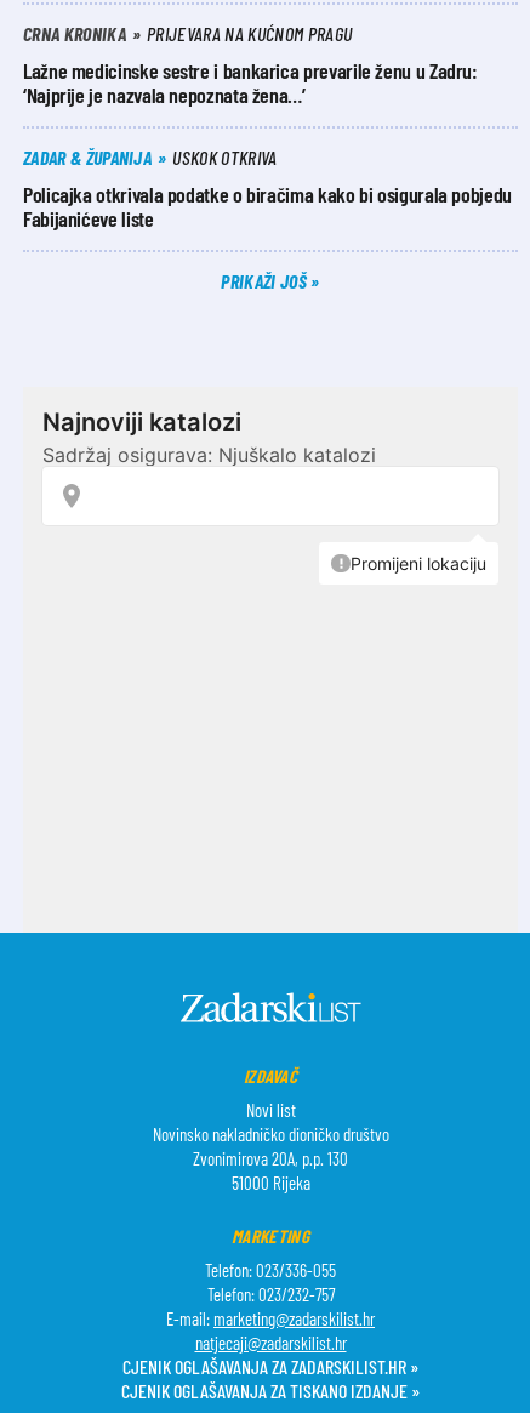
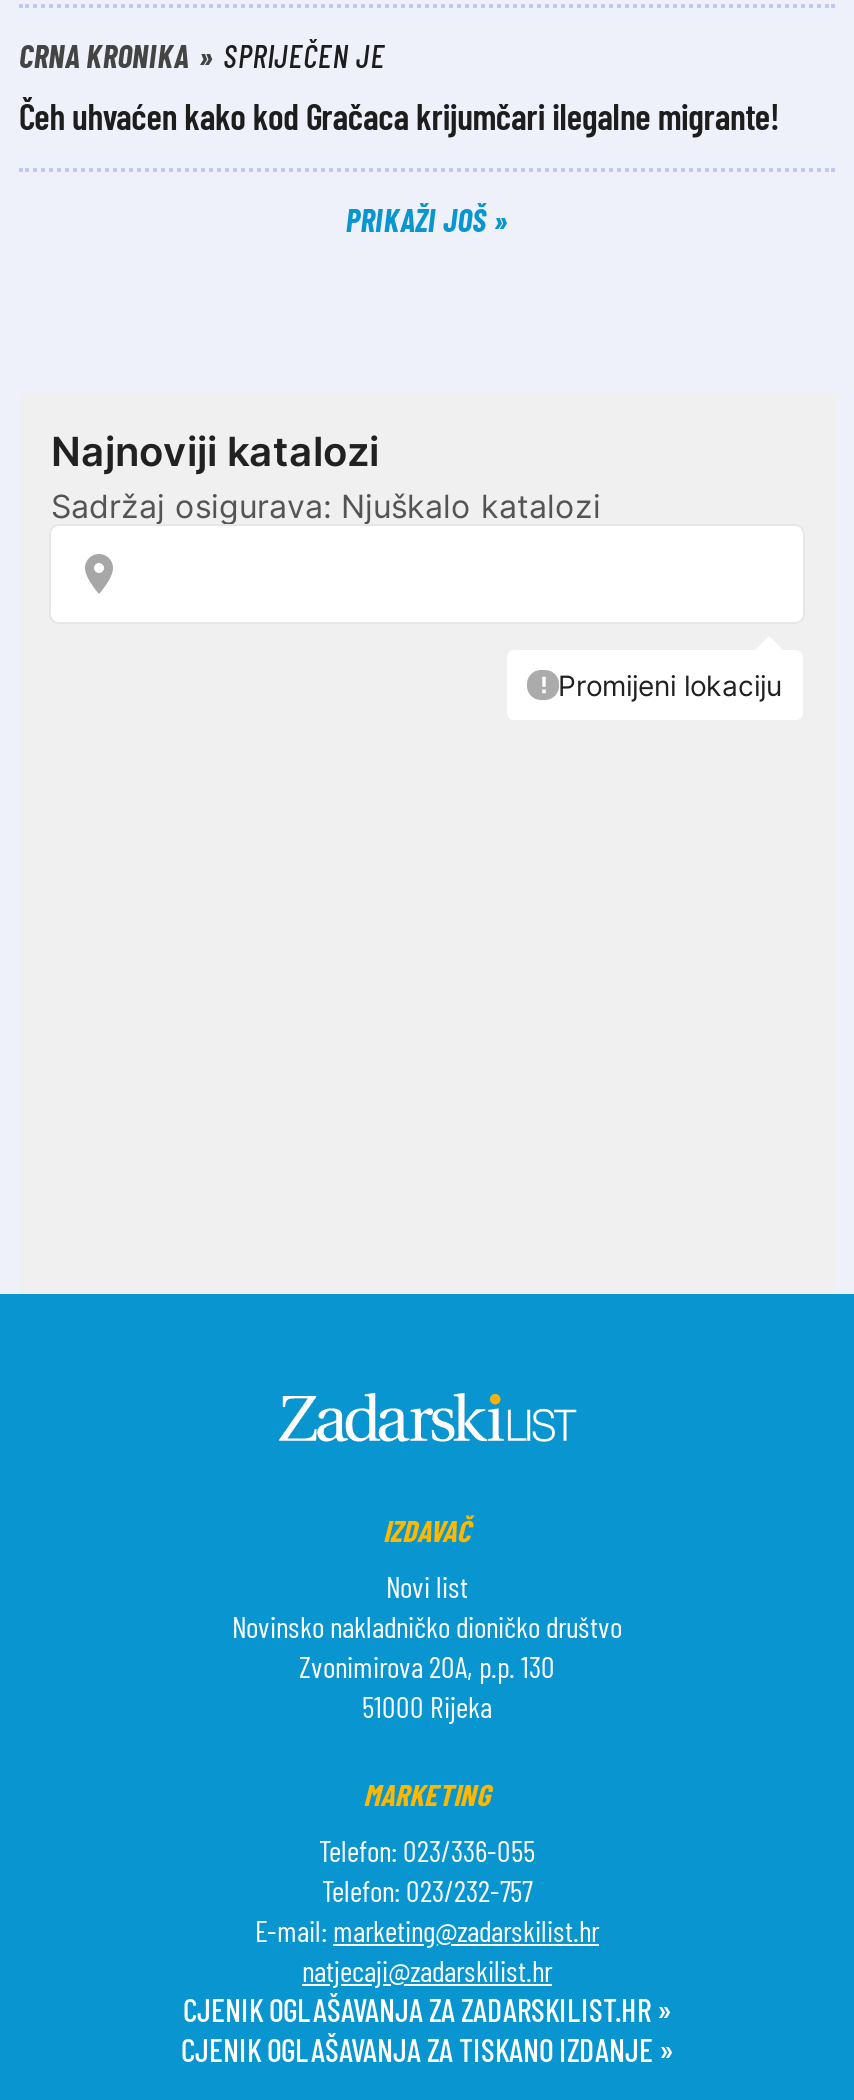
[23,22,512,232] PRIJEVARA NA KUĆNOM PRAGU | Lažne medicinske sestre i bankarica prevarile ženu u Zadru: | ‘Najprije je nazvala nepoznata žena…’ | ZADAR & ŽUPANIJA | USKOK OTKRIVA | Policajka otkrivala podatke o biračima kako bi osigurala pobjedu | Fabijanićeve liste -> [19,36,779,138] SPRIJEČEN JE | Čeh uhvaćen kako kod Gračaca krijumčari ilegalne migrante!

